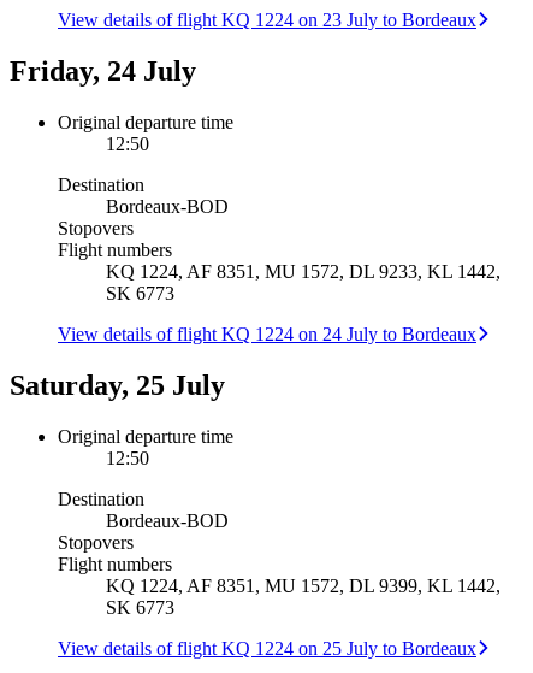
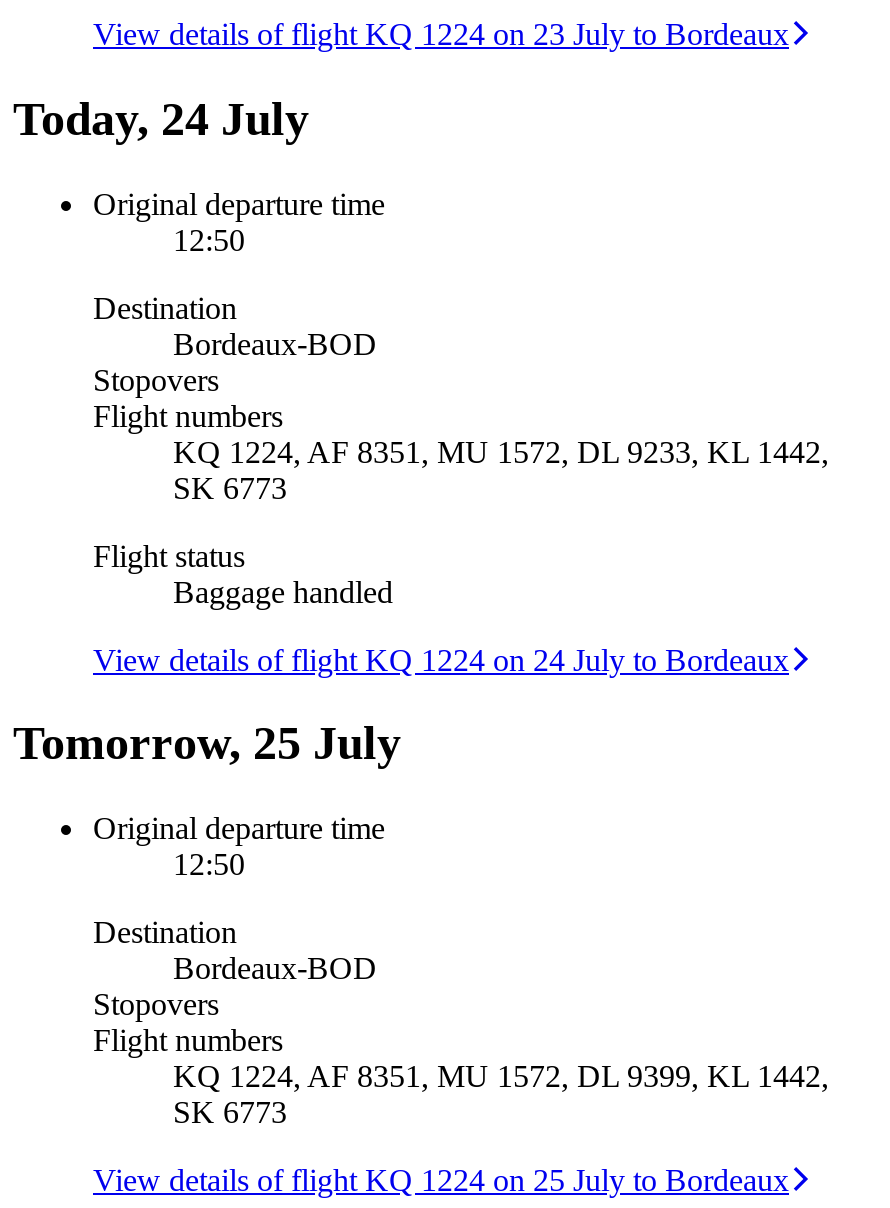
[10,56,196,87] Friday, 24 July -> [13,92,309,144] Today, 24 July
none -> [93,538,393,608] Flight status | Baggage handled
[10,370,225,401] Saturday, 25 July -> [13,718,401,770] Tomorrow, 25 July

